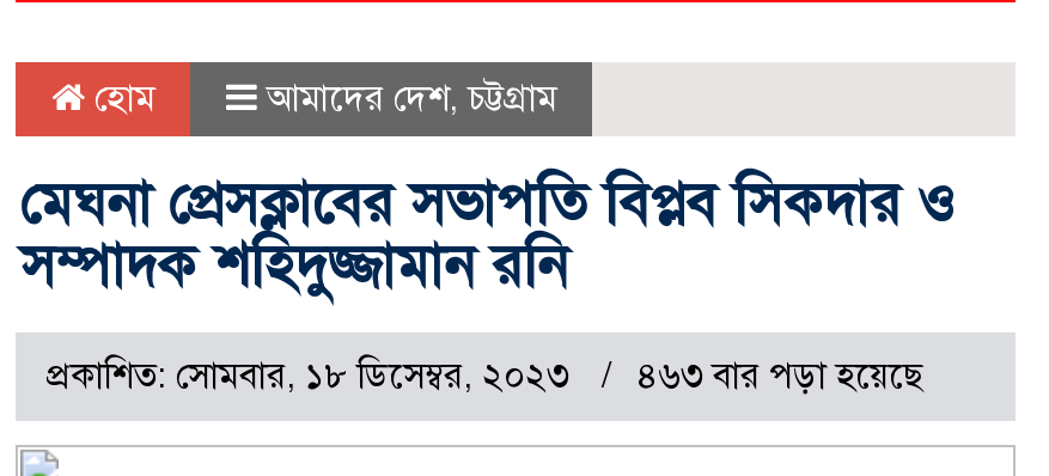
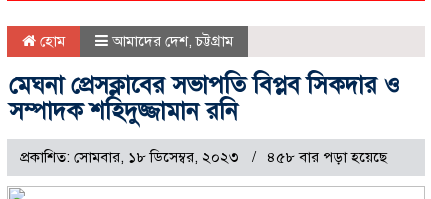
[47,355,922,398] প্রকাশিত: সোমবার, ১৮ ডিসেম্বর, ২০২৩ ৪৬৩ বার পড়া হয়েছে -> [20,148,387,166] প্রকাশিত: সোমবার, ১৮ ডিসেম্বর, ২০২৩ ৪৫৮ বার পড়া হয়েছে

